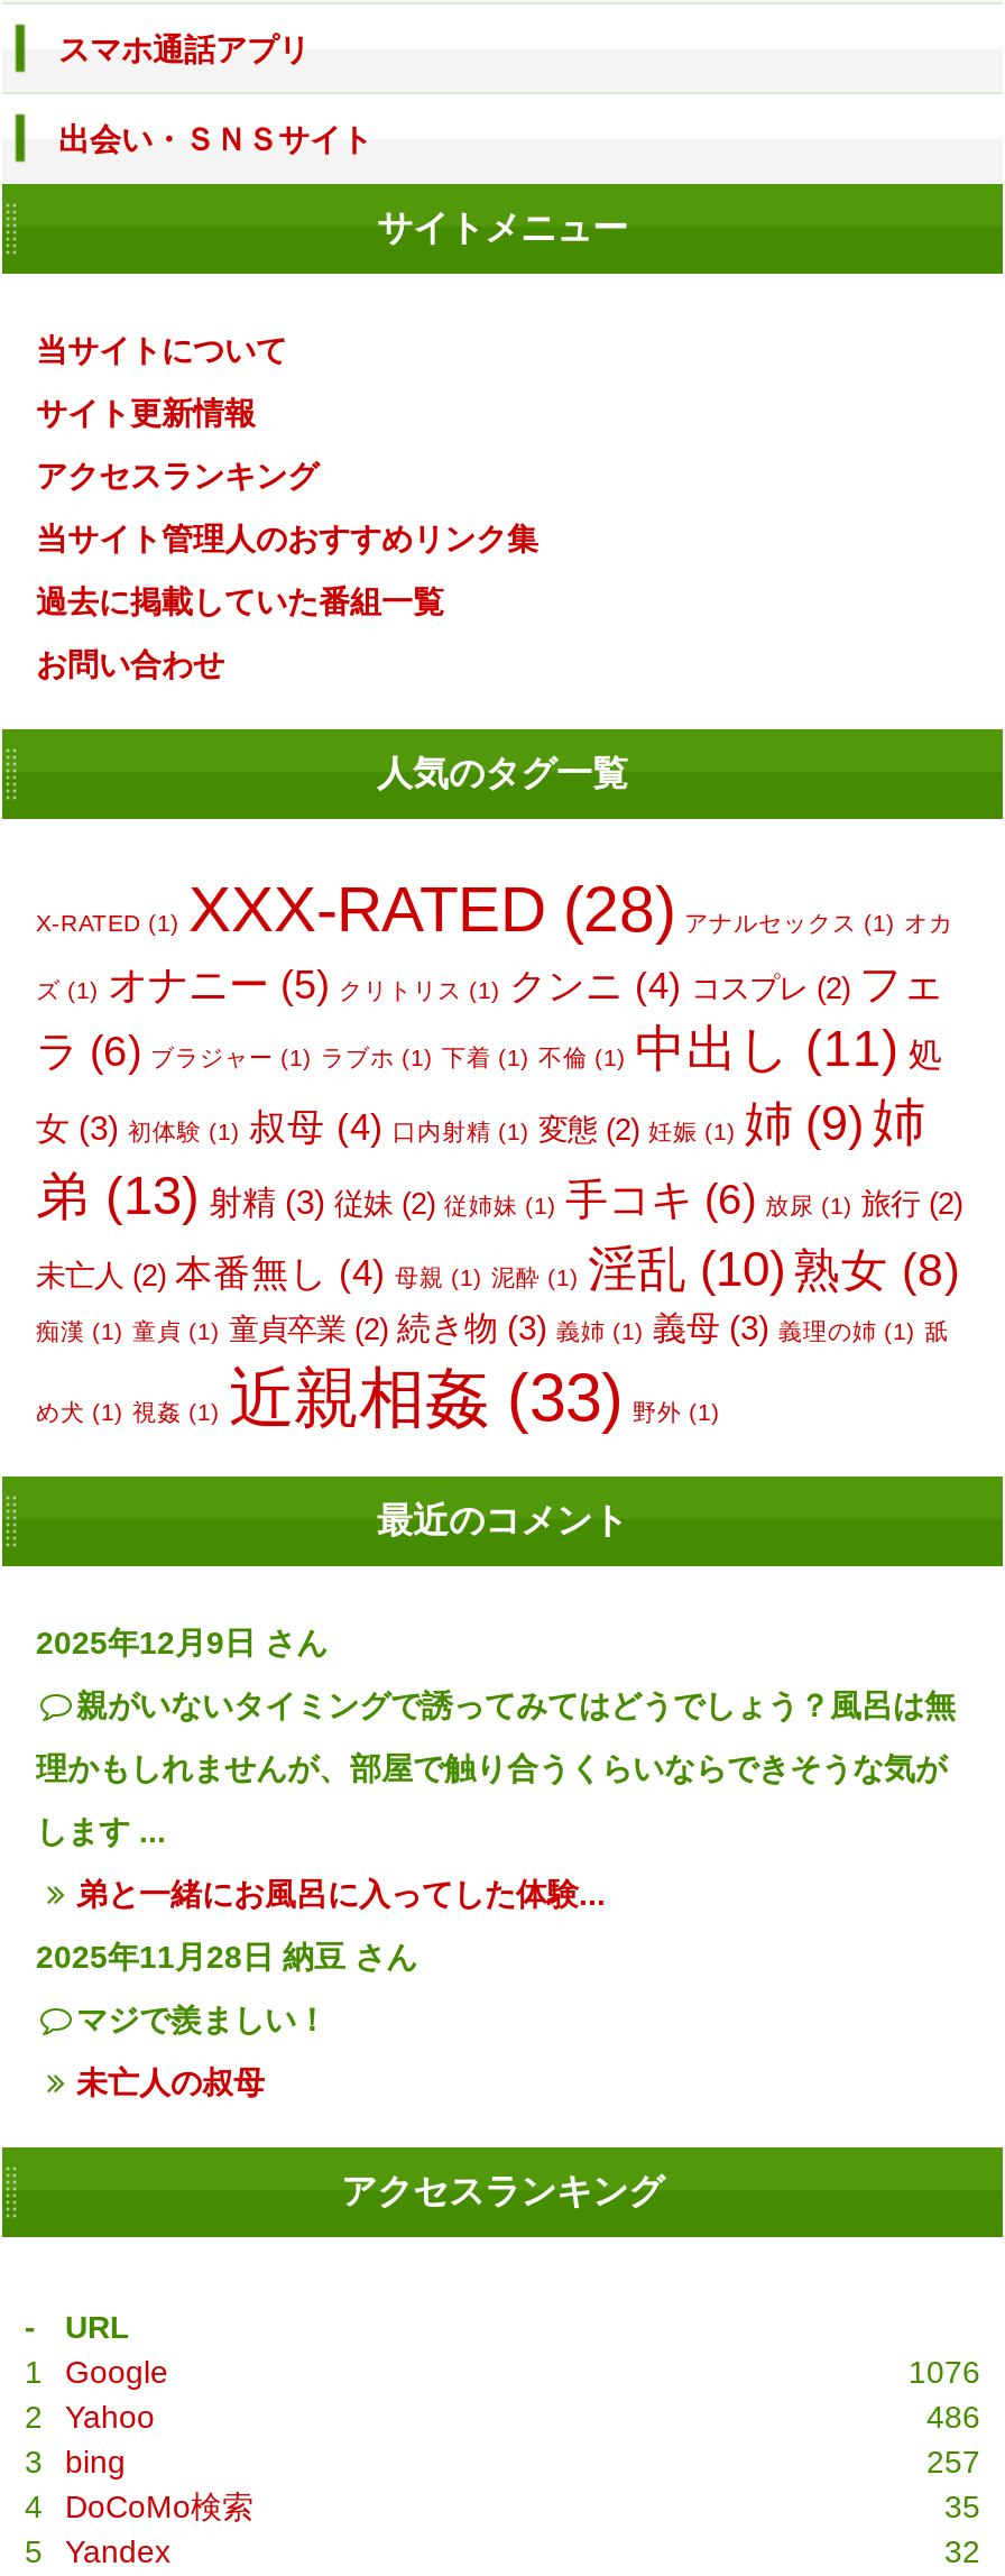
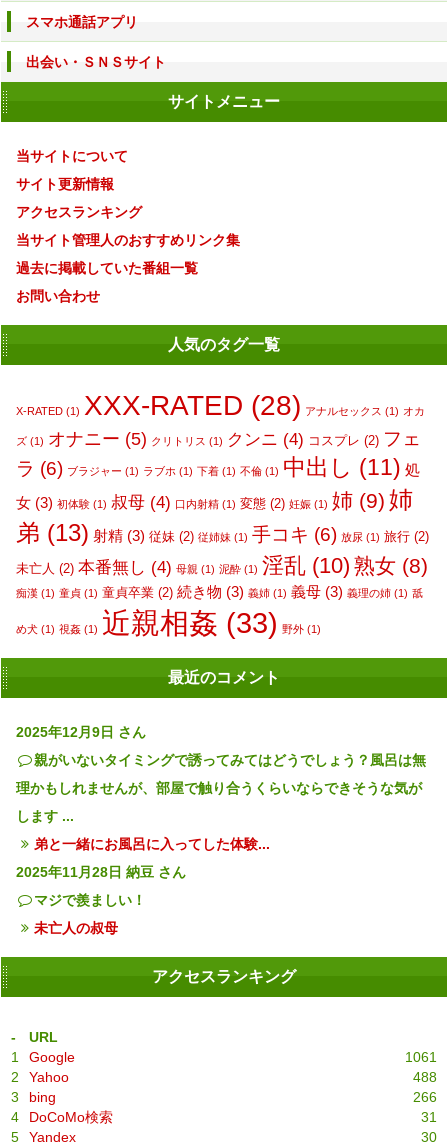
[909,2353,980,2389] 1076 -> [405,1049,437,1065] 1061
[926,2398,980,2434] 486 -> [413,1069,437,1085] 488
[926,2443,980,2479] 257 -> [413,1089,437,1105] 266
[944,2488,980,2524] 35 -> [421,1109,437,1125] 31
[944,2533,980,2569] 32 -> [421,1129,437,1145] 30

